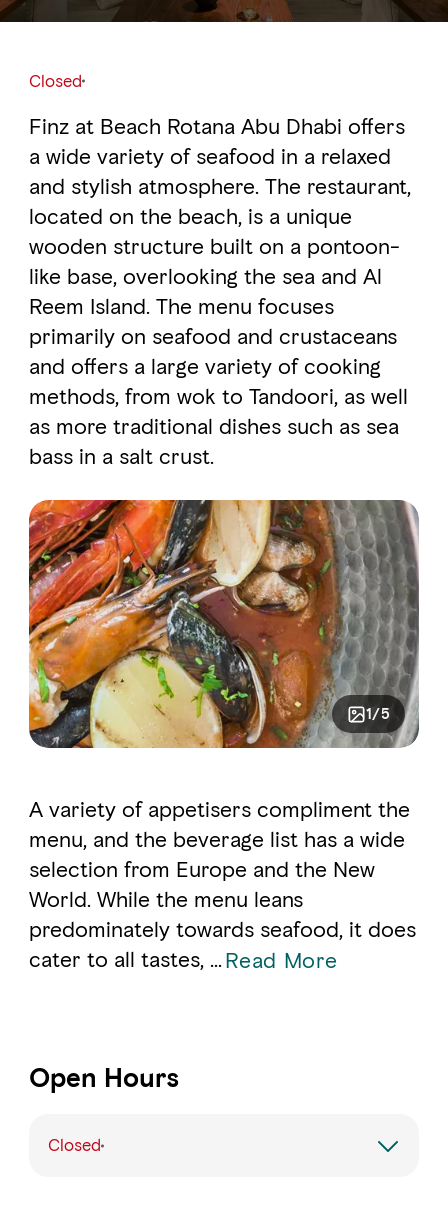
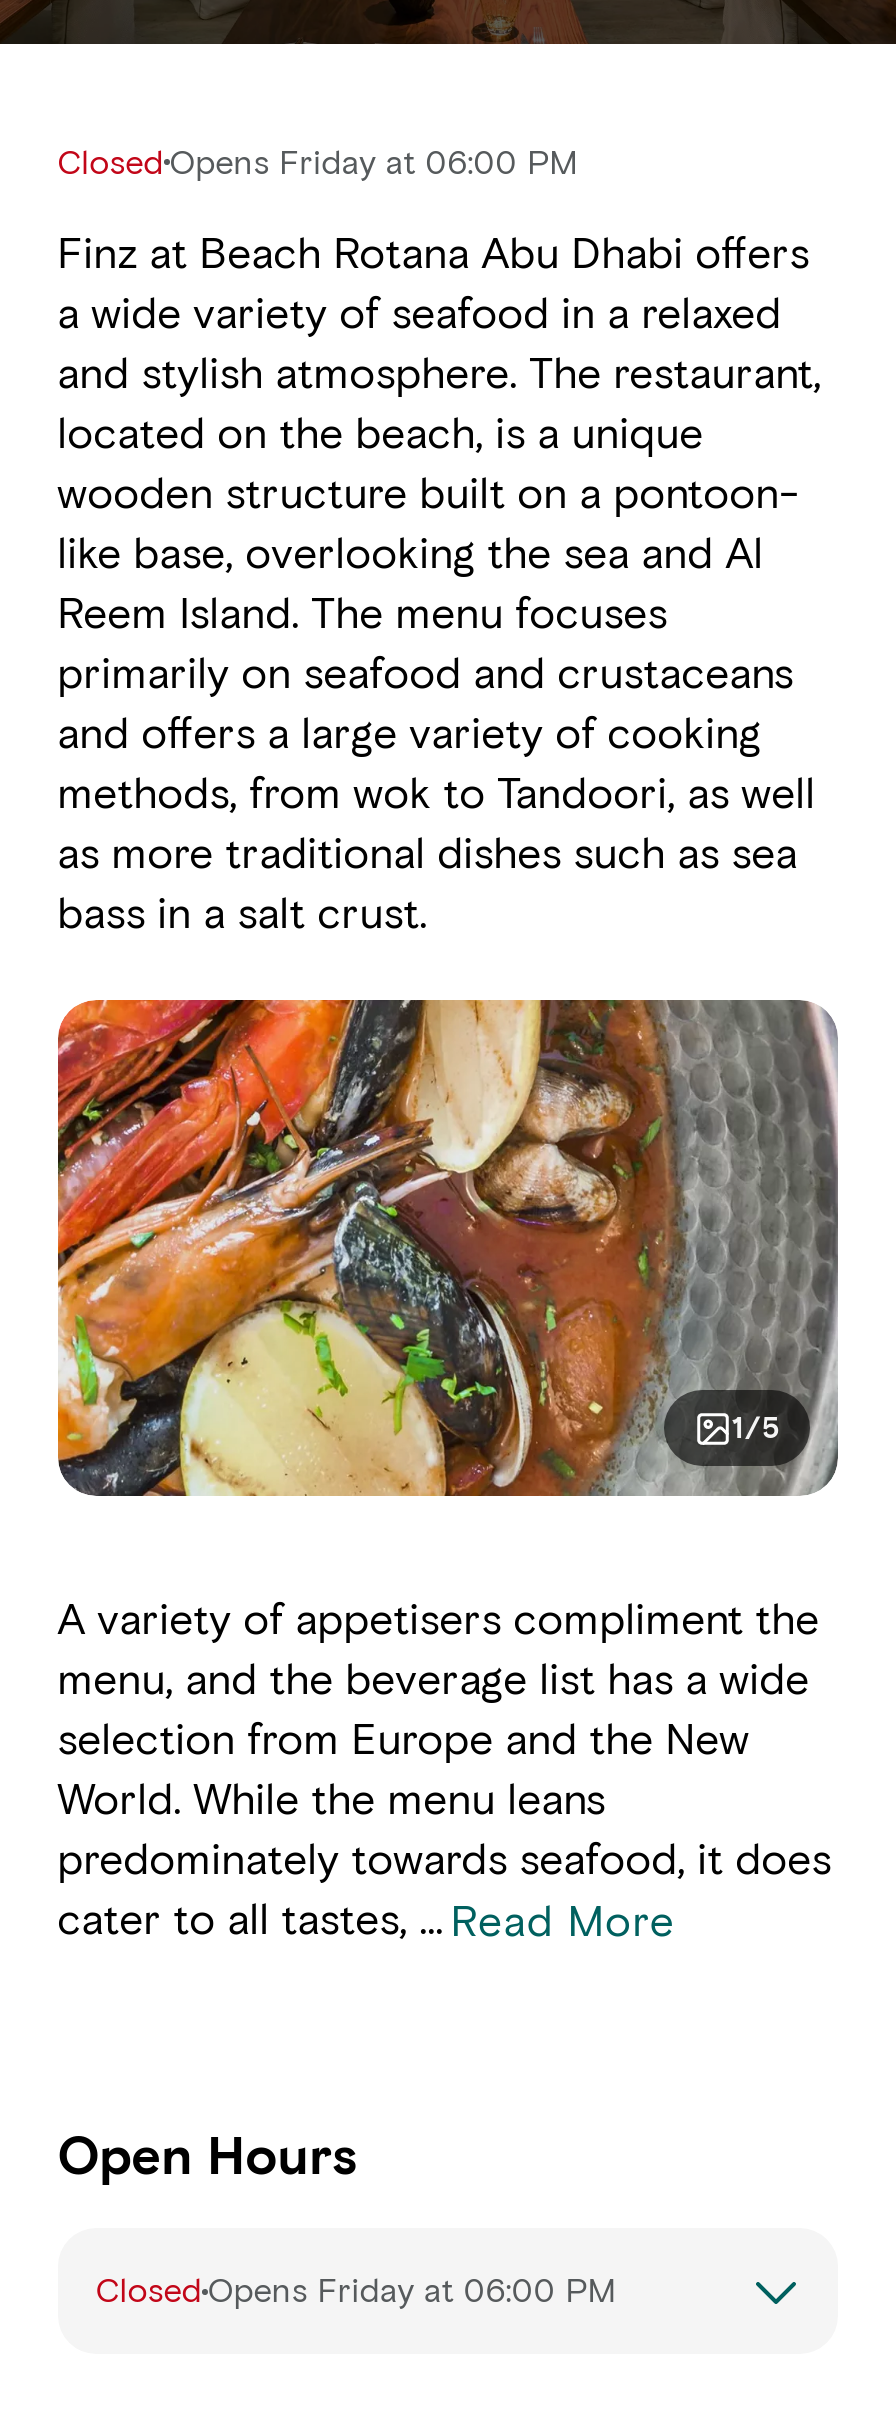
[29,70,82,90] Closed -> [57,141,577,181] Closed Opens Friday at 06:00 PM
[48,1135,101,1155] Closed -> [96,2270,616,2310] Closed Opens Friday at 06:00 PM

